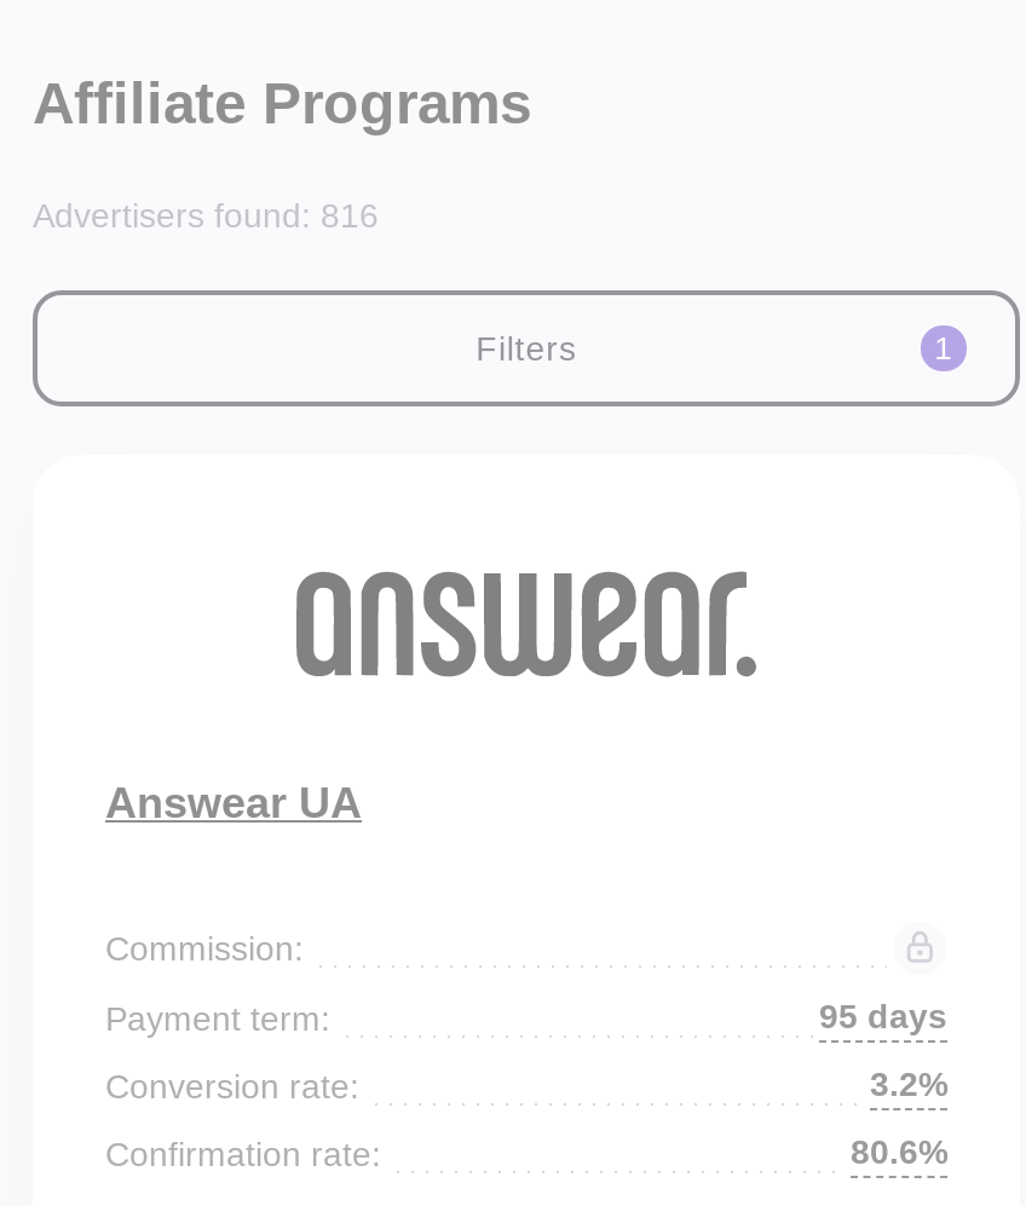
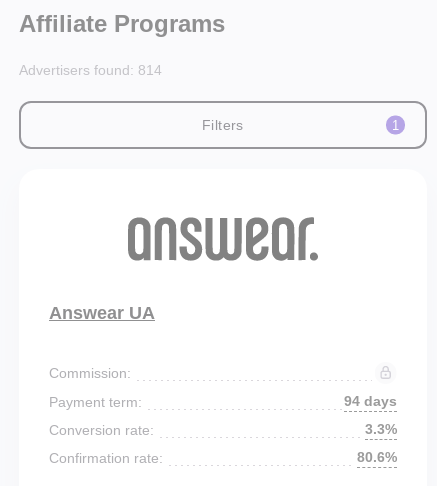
[33,196,379,235] Advertisers found: 816 -> [19,62,162,78] Advertisers found: 814
[819,997,947,1035] 95 days -> [344,393,397,409] 94 days
[870,1064,947,1103] 3.2% -> [365,421,397,437] 3.3%

